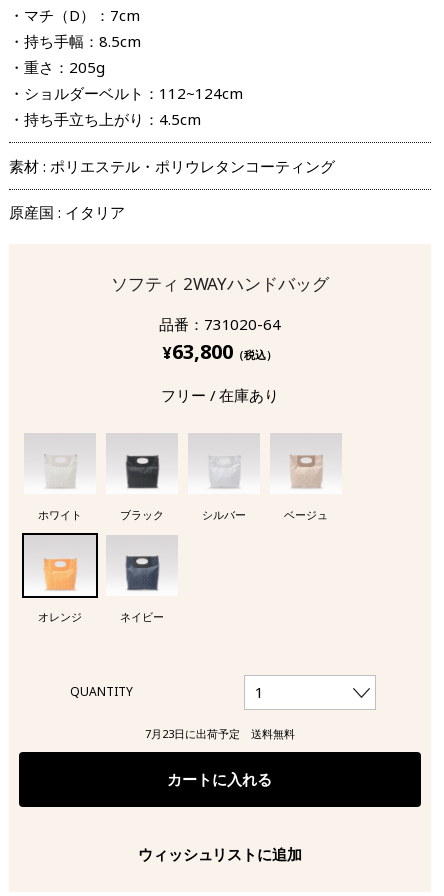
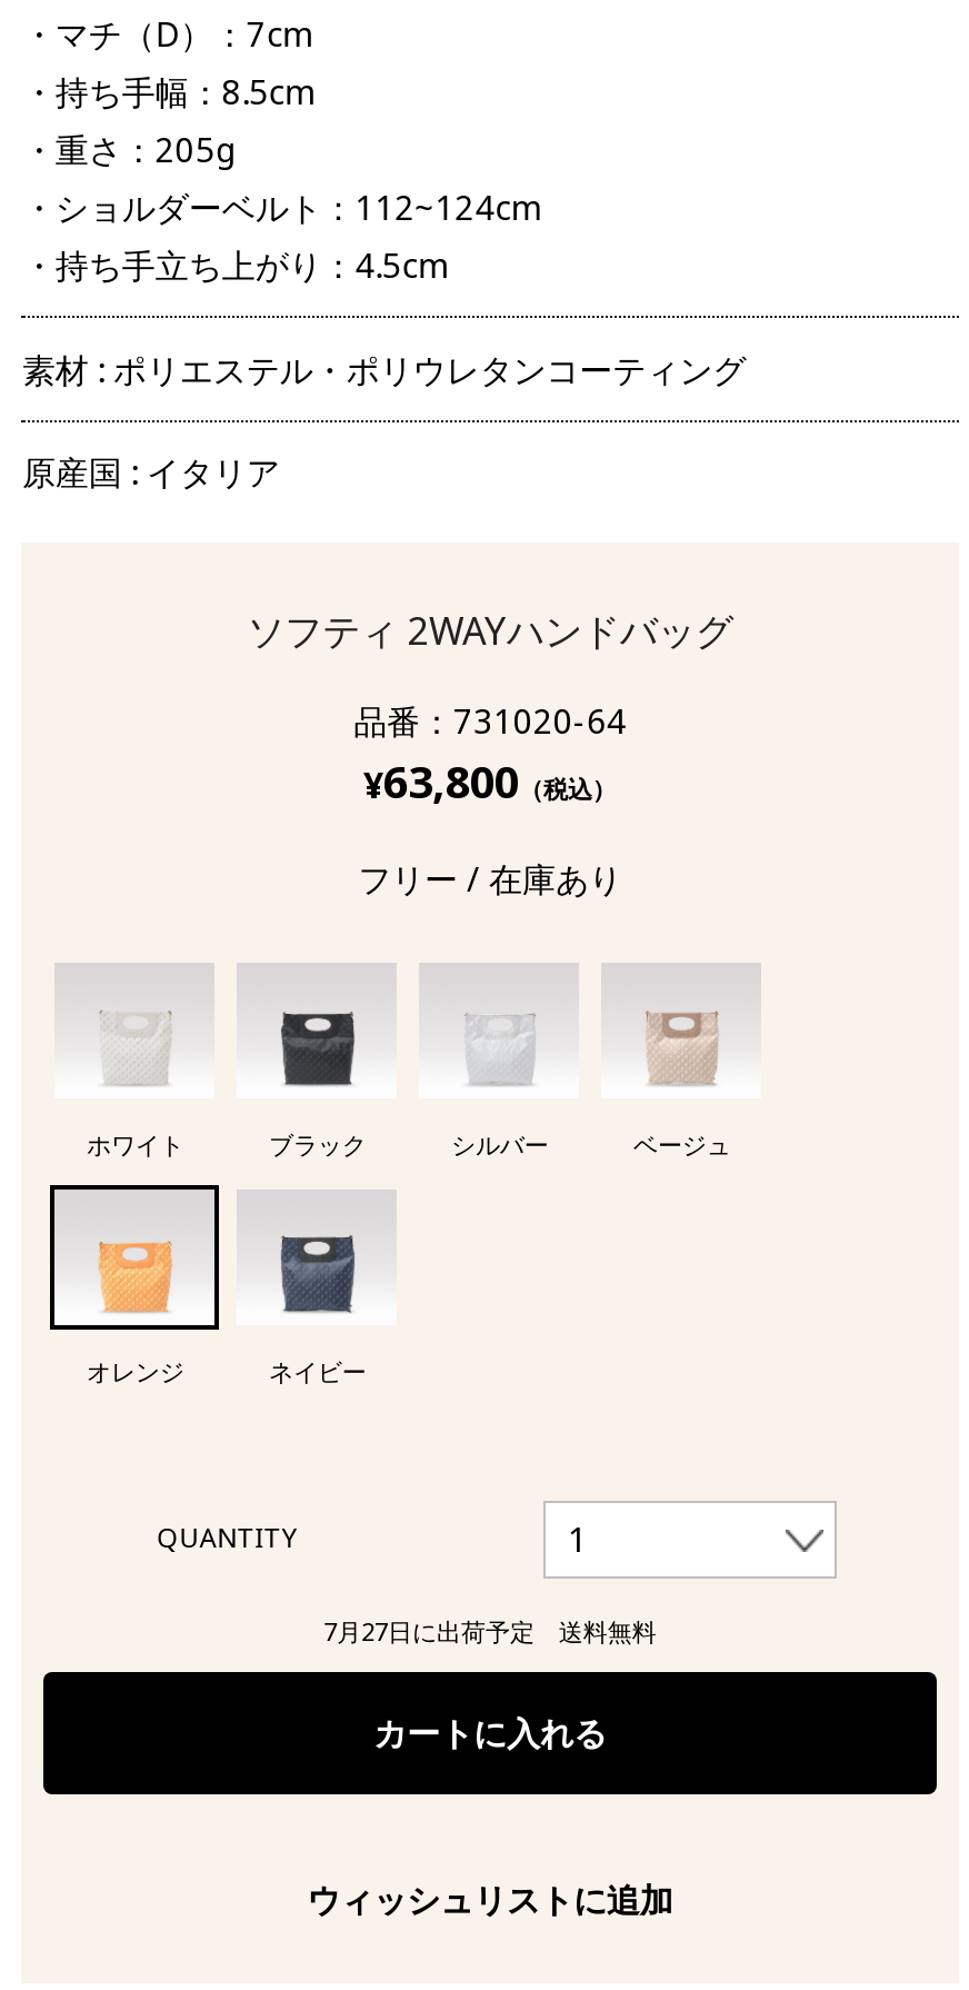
[145,726,295,741] 7月23日に出荷予定 送料無料 -> [324,1614,657,1648] 7月27日に出荷予定 送料無料

